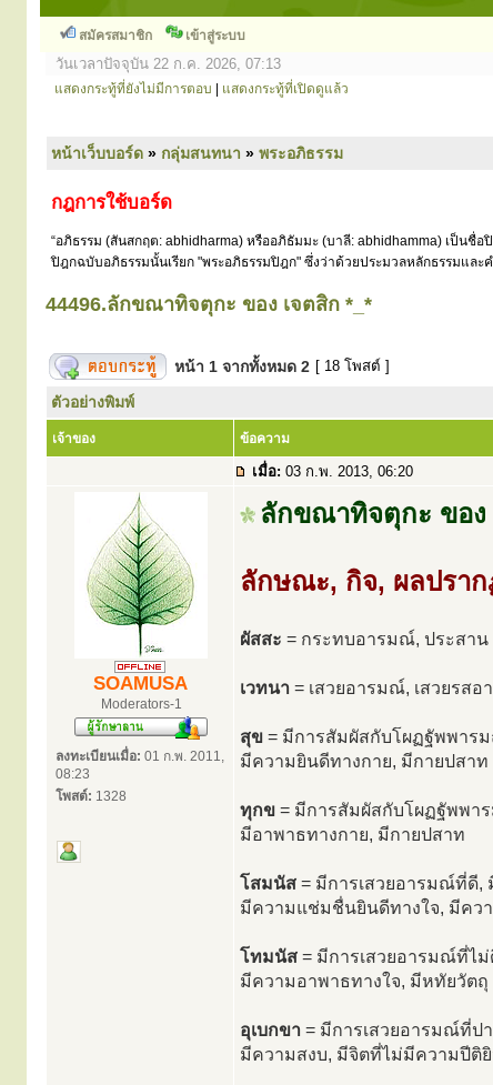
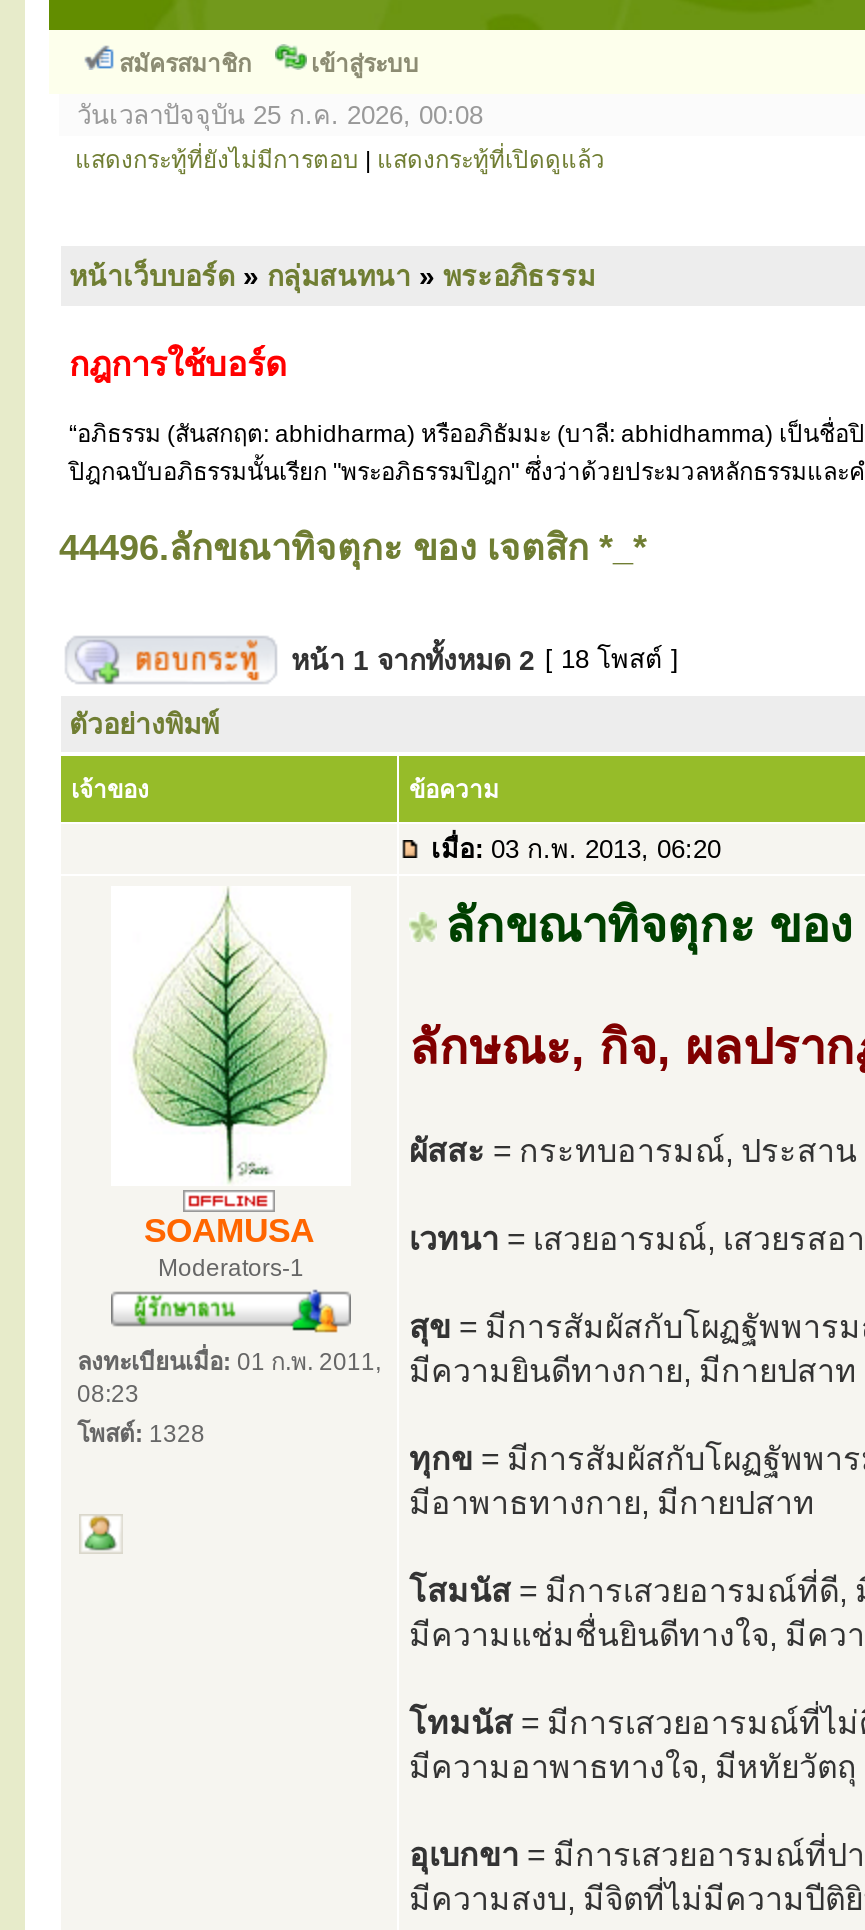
[56,56,290,72] วันเวลาปัจจุบัน 22 ก.ค. 2026, 07:13 -> [77,100,499,130] วันเวลาปัจจุบัน 25 ก.ค. 2026, 00:08

